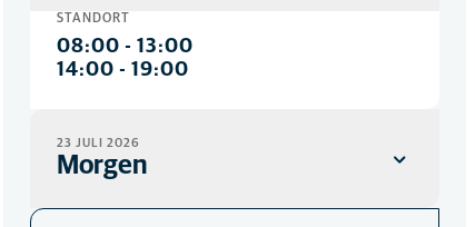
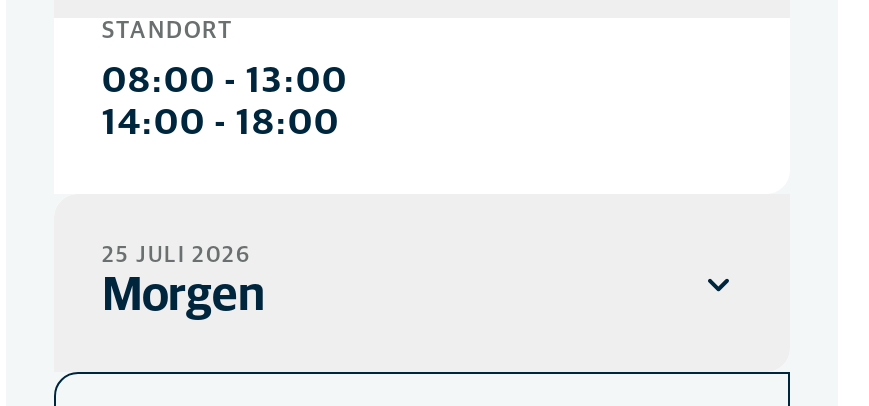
[57,60,189,80] 14:00 - 19:00 -> [102,106,340,142] 14:00 - 18:00
[57,137,140,149] 23 JULI 2026 -> [102,244,252,266] 25 JULI 2026

